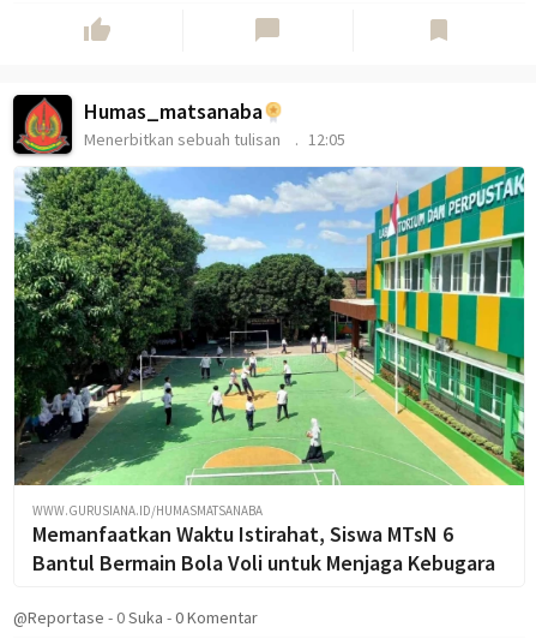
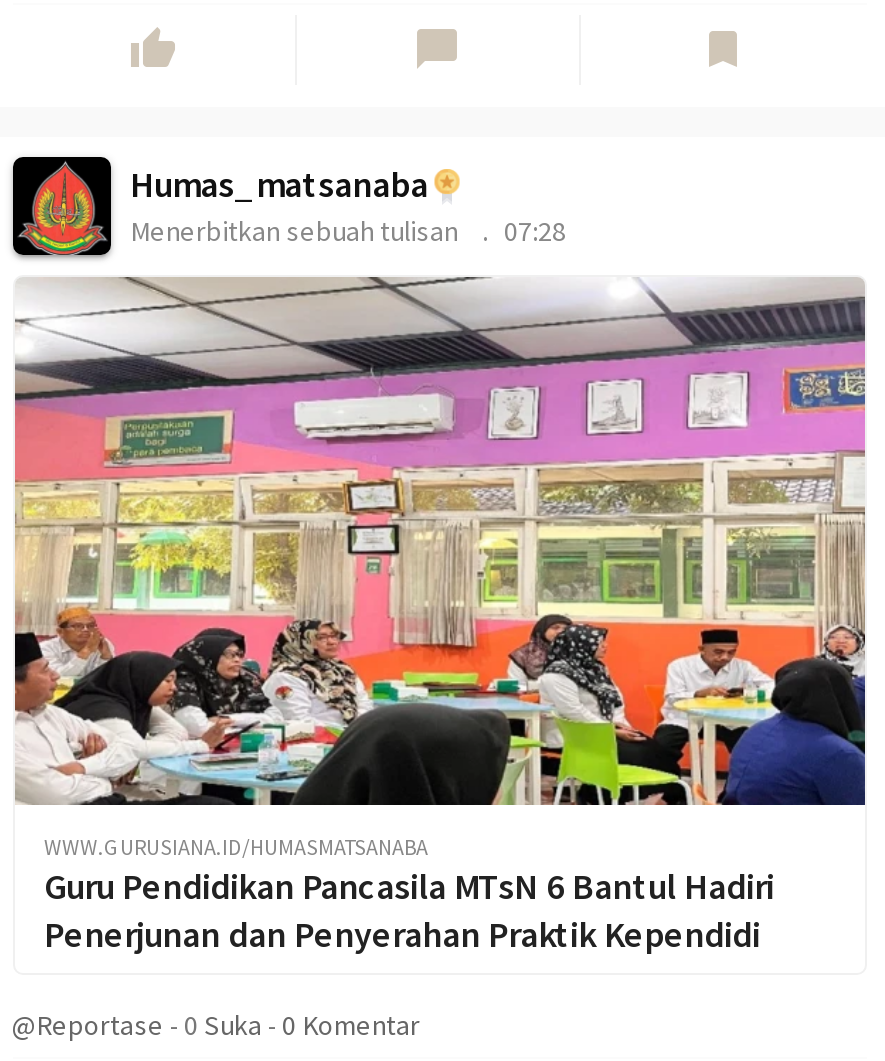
[83,129,345,151] Menerbitkan sebuah tulisan 12:05 -> [130,214,566,250] Menerbitkan sebuah tulisan 07:28
[13,166,525,576] [image] | Memanfaatkan Waktu Istirahat, Siswa MTsN 6 | Bantul Bermain Bola Voli untuk Menjaga Kebugara -> [13,275,867,958] [image] | Guru Pendidikan Pancasila MTsN 6 Bantul Hadiri | Penerjunan dan Penyerahan Praktik Kependidi

